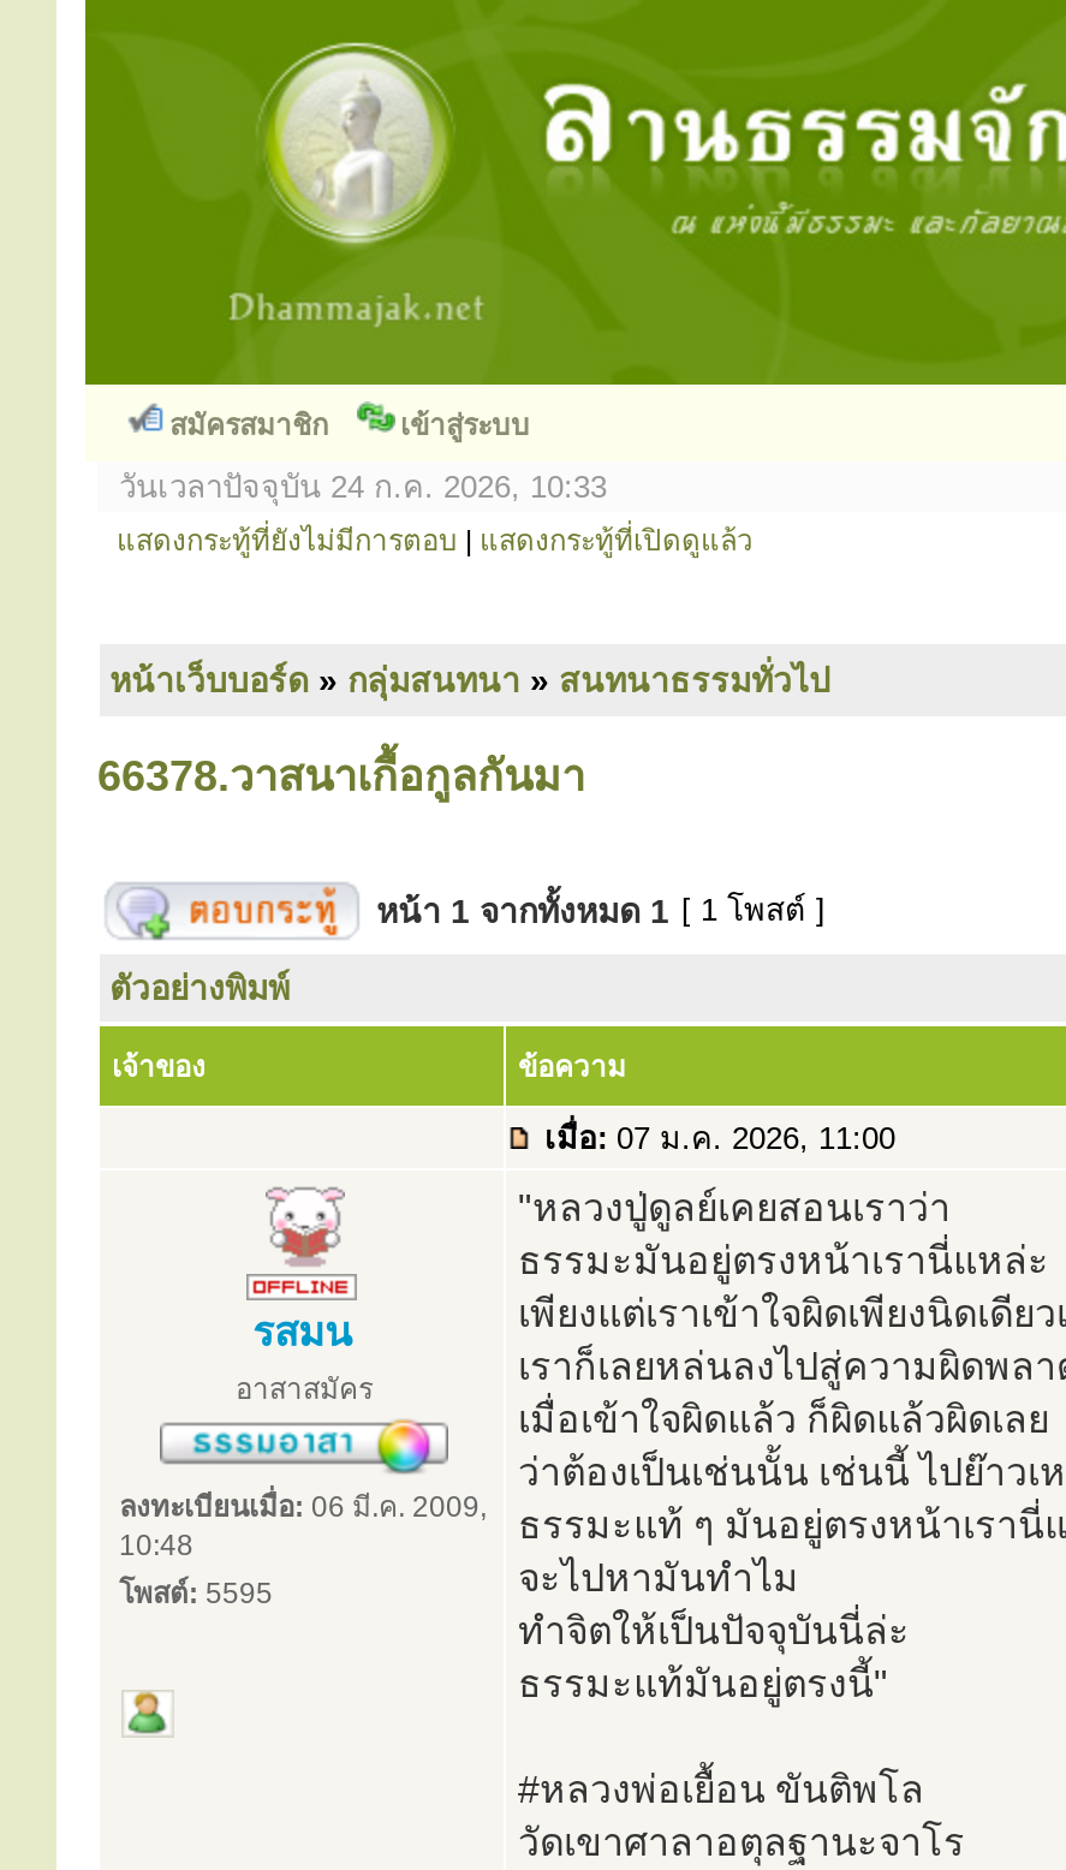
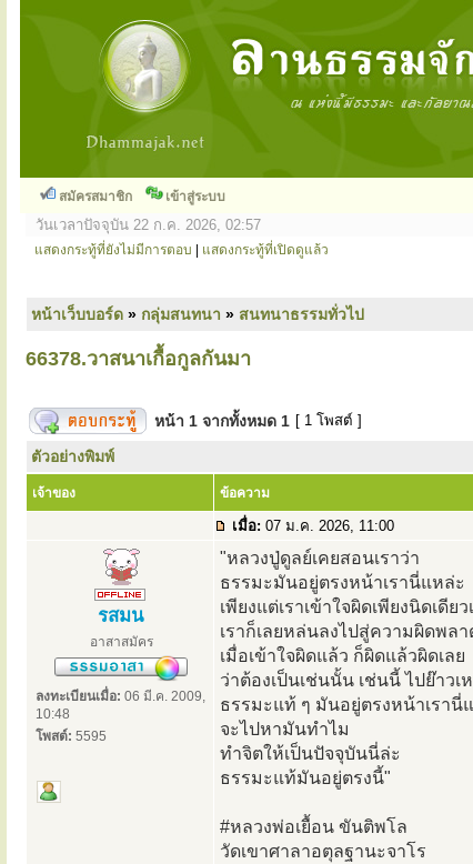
[119,469,626,505] วันเวลาปัจจุบัน 24 ก.ค. 2026, 10:33 -> [36,217,270,233] วันเวลาปัจจุบัน 22 ก.ค. 2026, 02:57

